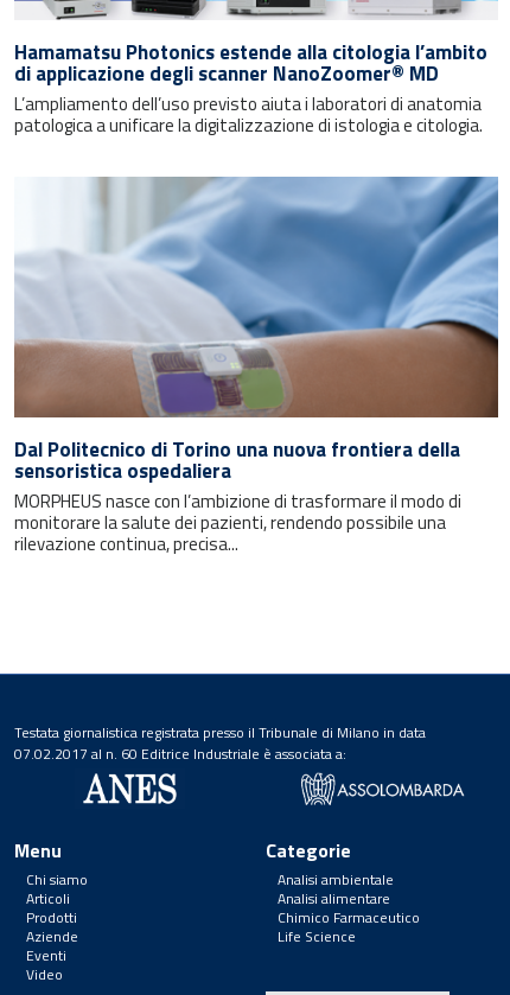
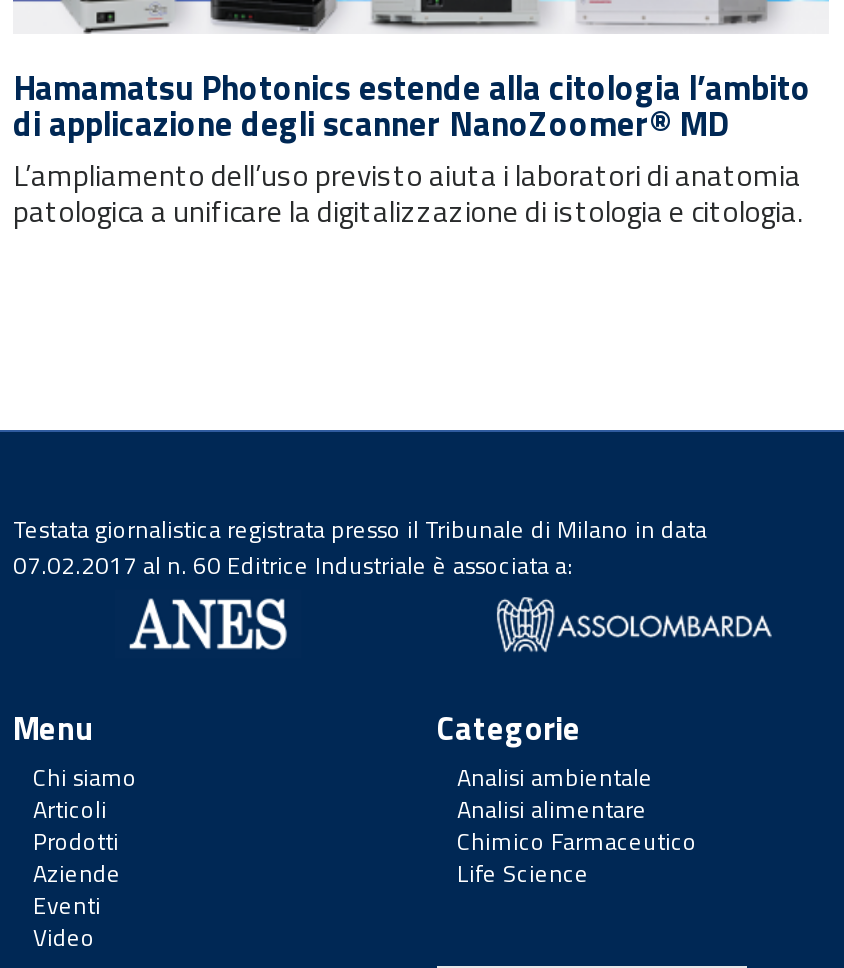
[14,176,499,558] [image] | Dal Politecnico di Torino una nuova frontiera della | sensoristica ospedaliera | MORPHEUS nasce con l’ambizione di trasformare il modo di | monitorare la salute dei pazienti, rendendo possibile una | rilevazione continua, precisa... -> none

